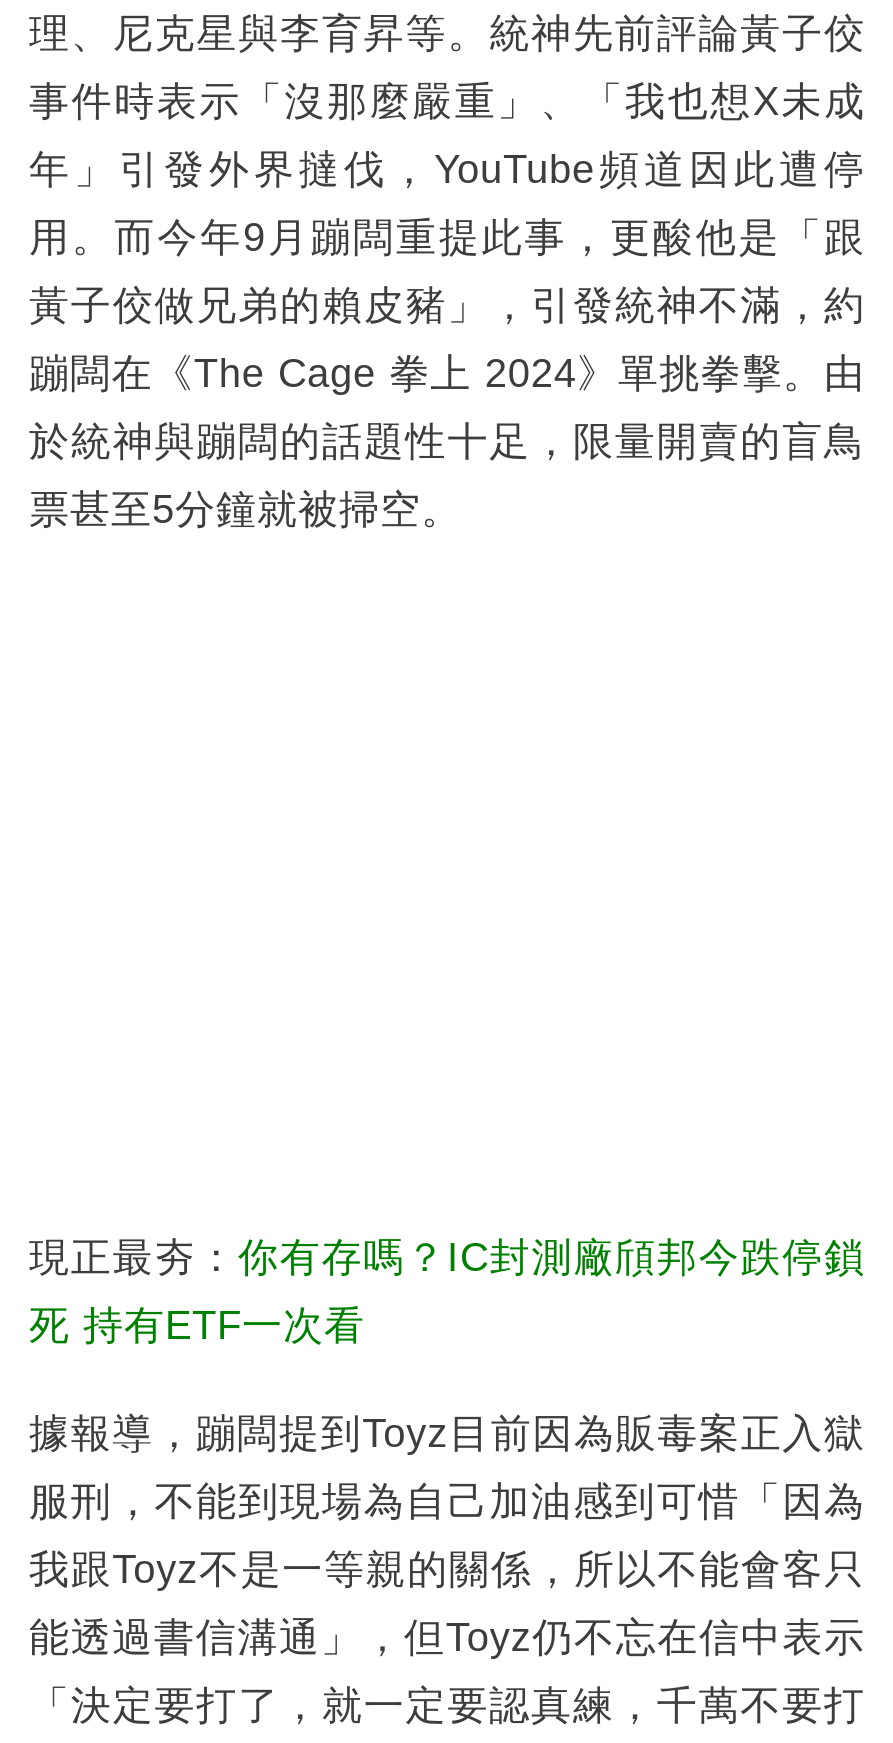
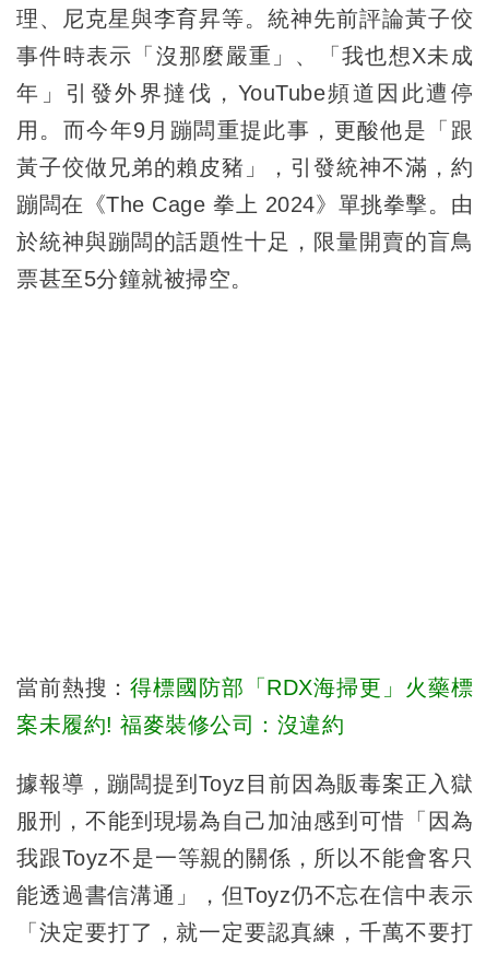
[29,1235,865,1279] 現正最夯：你有存嗎？IC封測廠頎邦今跌停鎖 -> [16,676,473,700] 當前熱搜：得標國防部「RDX海掃更」火藥標
[29,1303,365,1347] 死 持有ETF一次看 -> [16,713,344,737] 案未履約! 福麥裝修公司：沒違約

